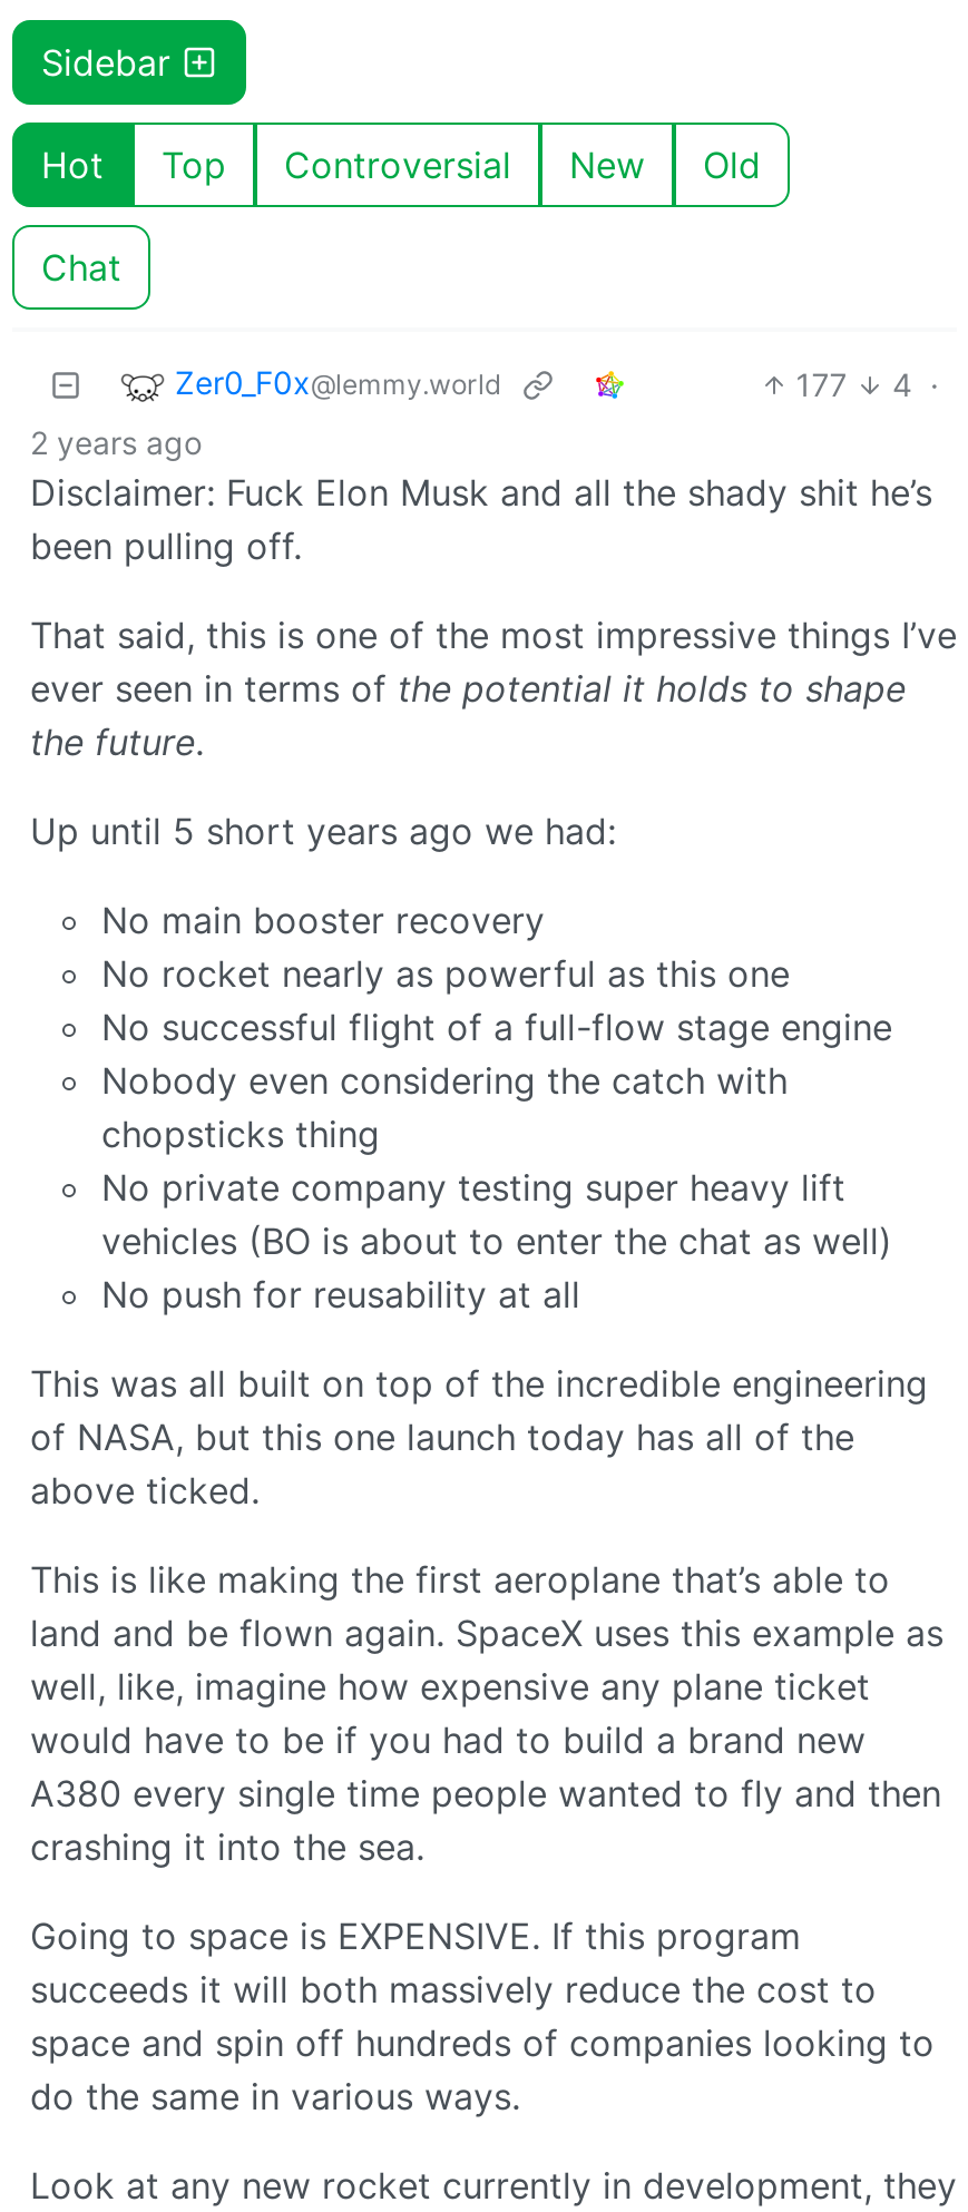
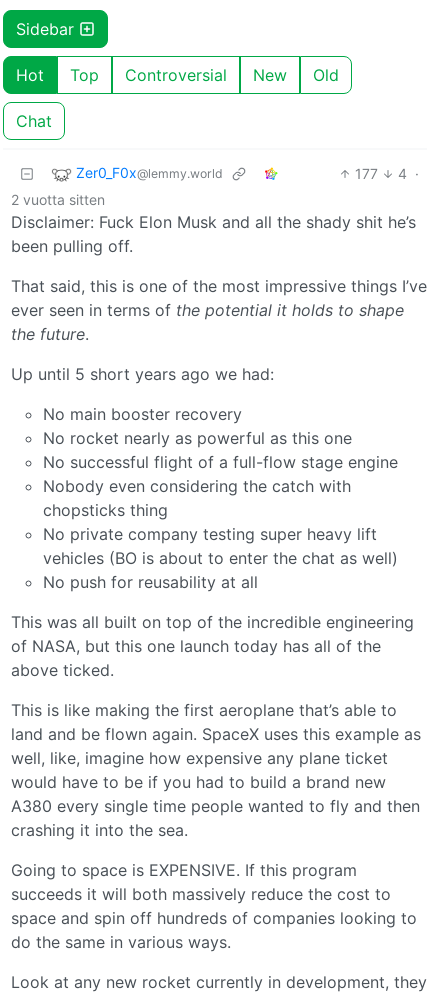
[30,423,202,460] 2 years ago -> [11,191,105,208] 2 vuotta sitten

